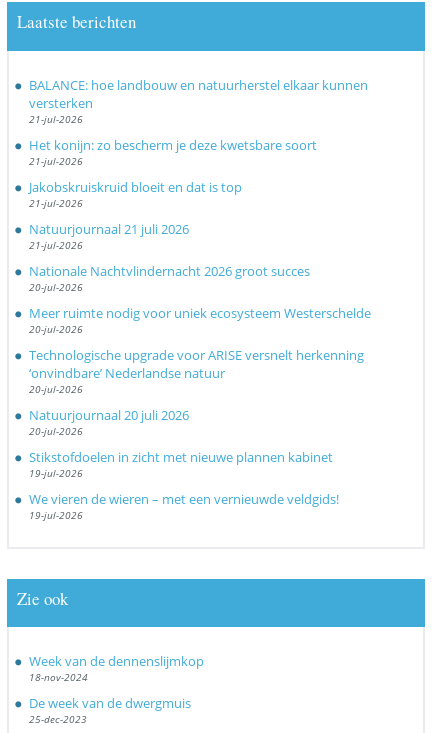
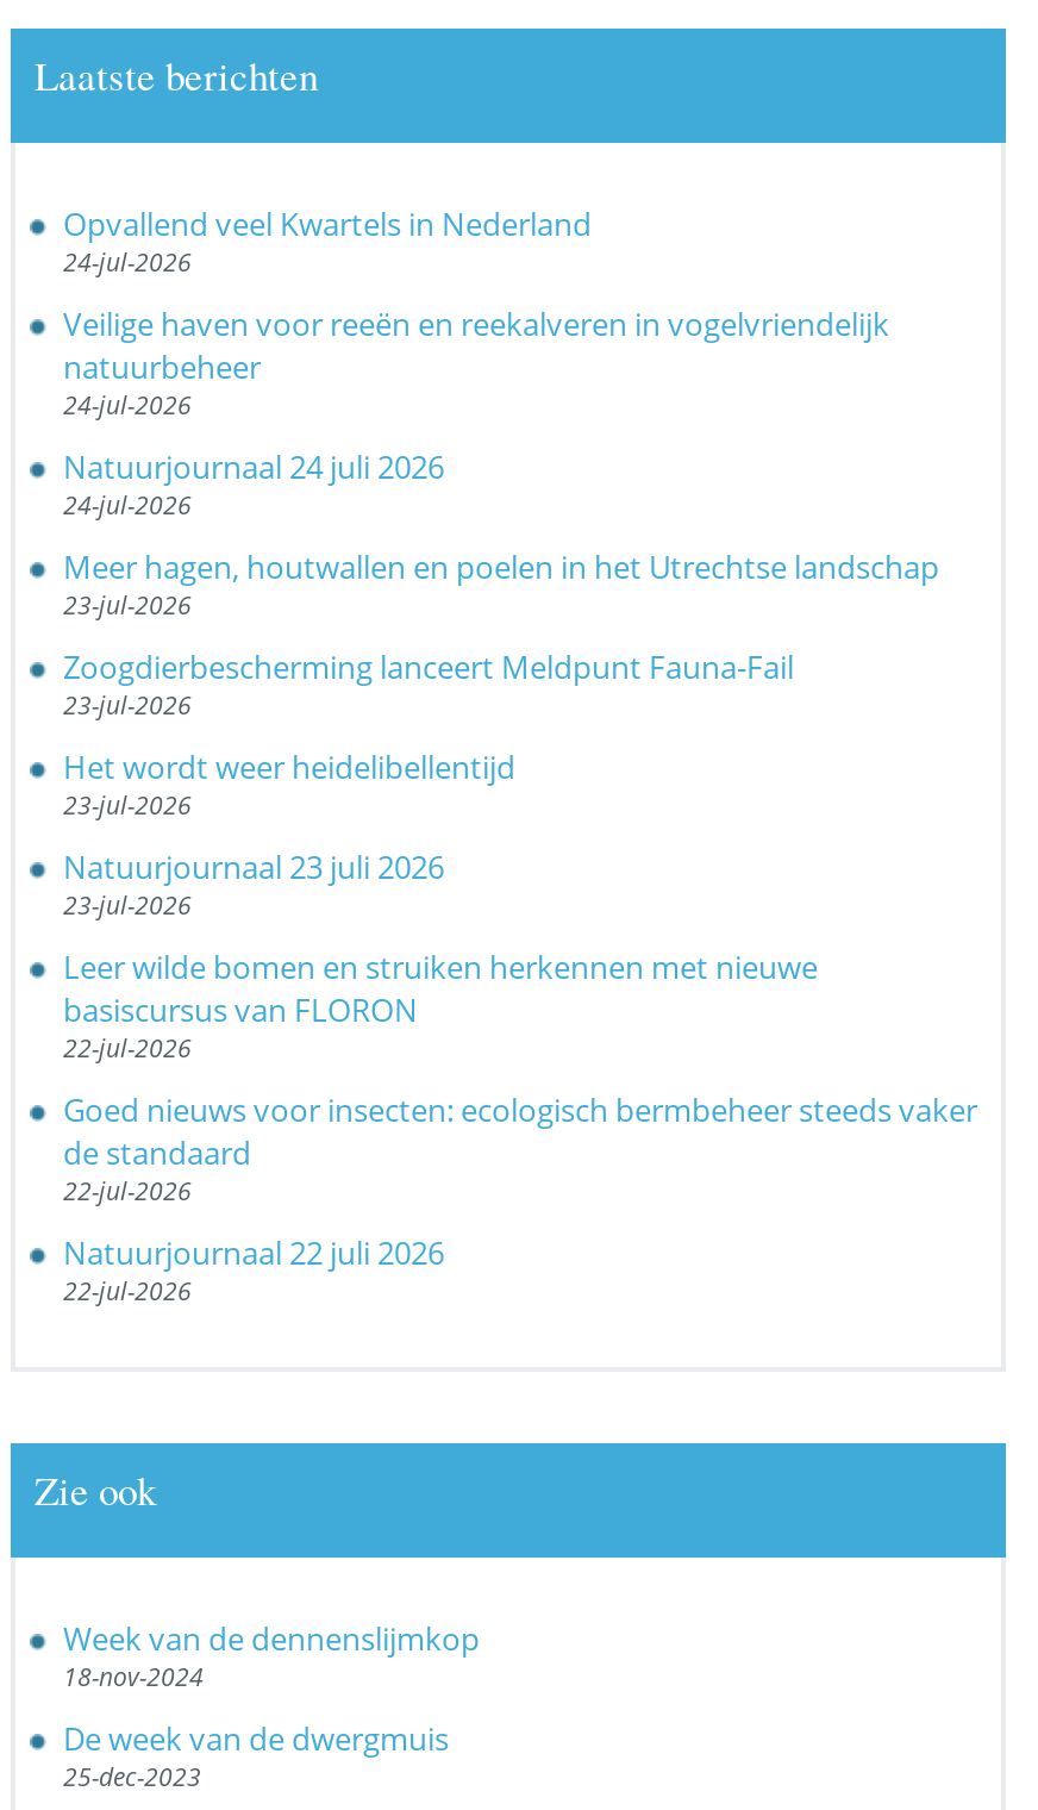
[29,76,368,126] BALANCE: hoe landbouw en natuurherstel elkaar kunnen | versterken | 21-jul-2026 -> [63,203,592,279] Opvallend veel Kwartels in Nederland | 24-jul-2026
[29,136,317,168] Het konijn: zo bescherm je deze kwetsbare soort | 21-jul-2026 -> [63,303,889,422] Veilige haven voor reeën en reekalveren in vogelvriendelijk | natuurbeheer | 24-jul-2026
[29,178,242,210] Jakobskruiskruid bloeit en dat is top | 21-jul-2026 -> [63,446,444,522] Natuurjournaal 24 juli 2026 | 24-jul-2026
[29,220,189,252] Natuurjournaal 21 juli 2026 | 21-jul-2026 -> [63,546,939,622] Meer hagen, houtwallen en poelen in het Utrechtse landschap | 23-jul-2026
[29,262,310,294] Nationale Nachtvlindernacht 2026 groot succes | 20-jul-2026 -> [63,646,794,722] Zoogdierbescherming lanceert Meldpunt Fauna-Fail | 23-jul-2026
[29,304,371,336] Meer ruimte nodig voor uniek ecosysteem Westerschelde | 20-jul-2026 -> [63,746,515,822] Het wordt weer heidelibellentijd | 23-jul-2026
[29,346,364,396] Technologische upgrade voor ARISE versnelt herkenning | ‘onvindbare’ Nederlandse natuur | 20-jul-2026 -> [63,846,444,922] Natuurjournaal 23 juli 2026 | 23-jul-2026
[29,406,189,438] Natuurjournaal 20 juli 2026 | 20-jul-2026 -> [63,946,818,1065] Leer wilde bomen en struiken herkennen met nieuwe | basiscursus van FLORON | 22-jul-2026
[29,448,333,480] Stikstofdoelen in zicht met nieuwe plannen kabinet | 19-jul-2026 -> [63,1089,977,1208] Goed nieuws voor insecten: ecologisch bermbeheer steeds vaker | de standaard | 22-jul-2026
[29,490,339,522] We vieren de wieren – met een vernieuwde veldgids! | 19-jul-2026 -> [63,1232,444,1308] Natuurjournaal 22 juli 2026 | 22-jul-2026

